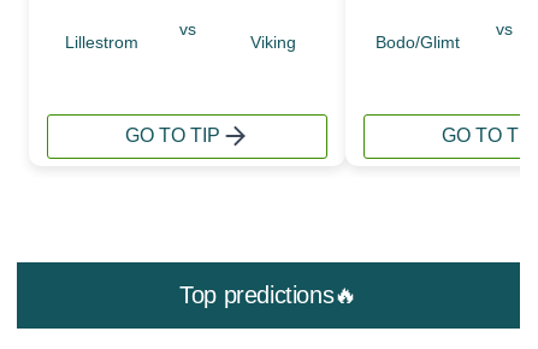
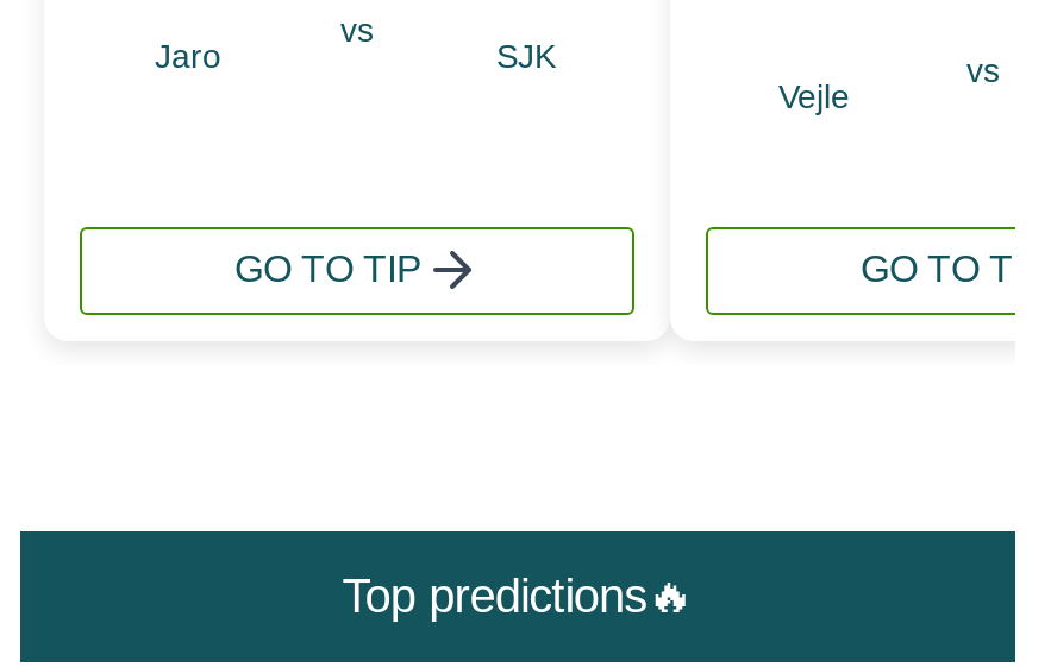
[65,32,138,51] Lillestrom -> [155,36,221,74] Jaro
[250,32,295,51] Viking -> [496,36,556,74] SJK
[376,32,460,51] Bodo/Glimt -> [778,77,850,115] Vejle

